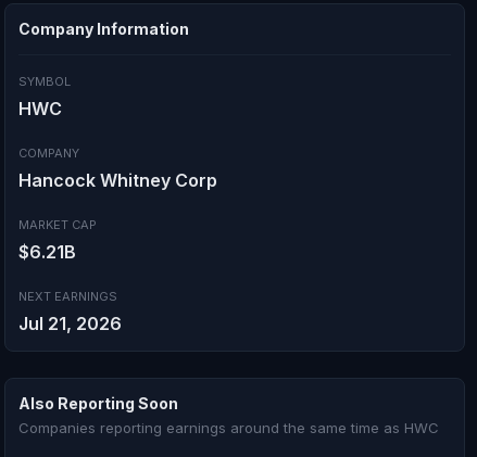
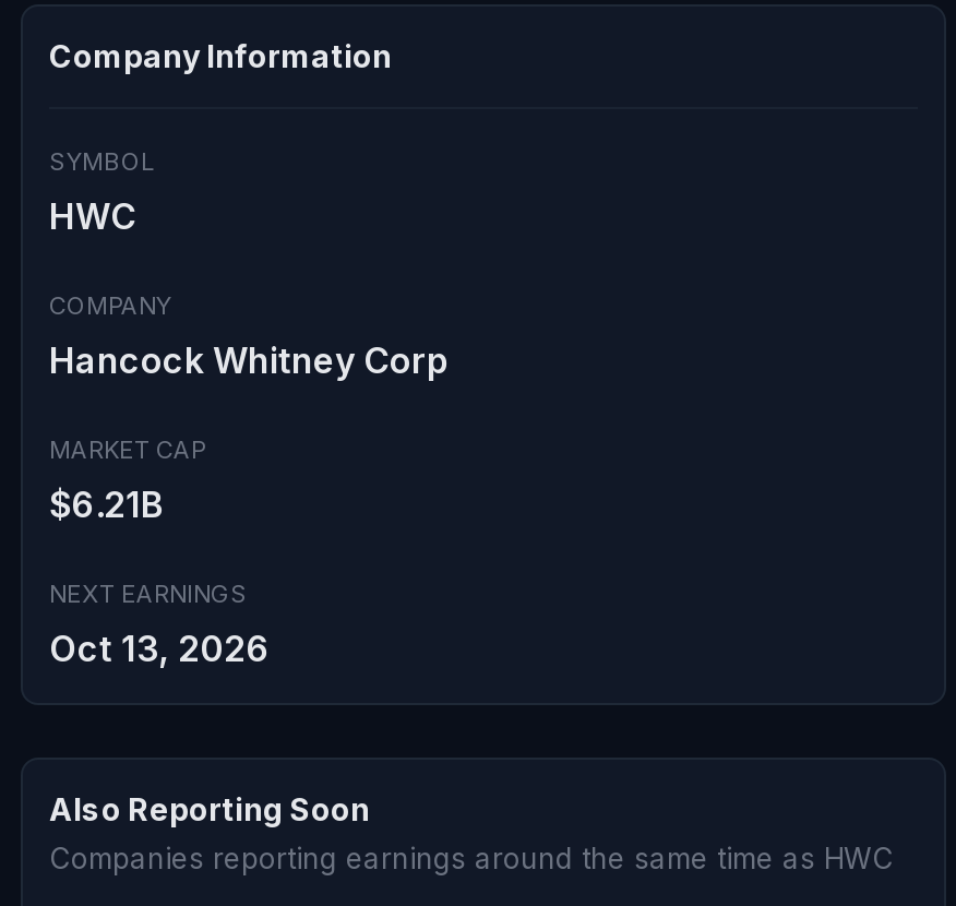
[18,313,122,334] Jul 21, 2026 -> [49,627,270,670] Oct 13, 2026

